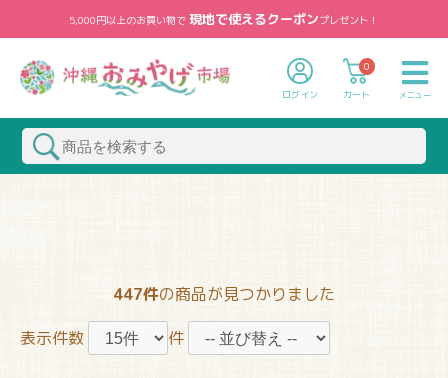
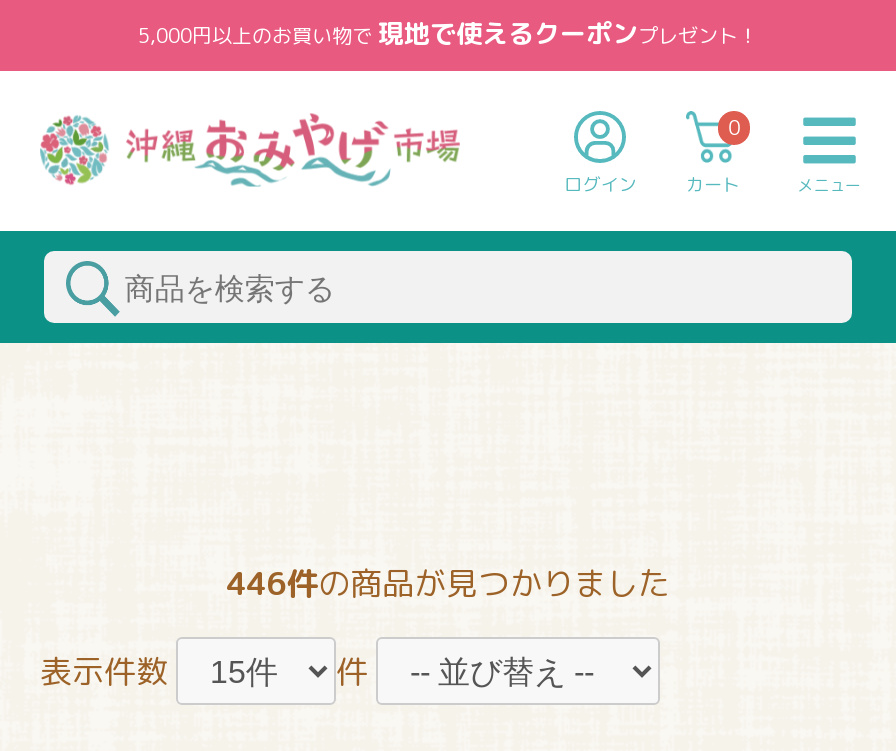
[113,283,335,305] 447件の商品が見つかりました -> [226,561,670,605] 446件の商品が見つかりました

